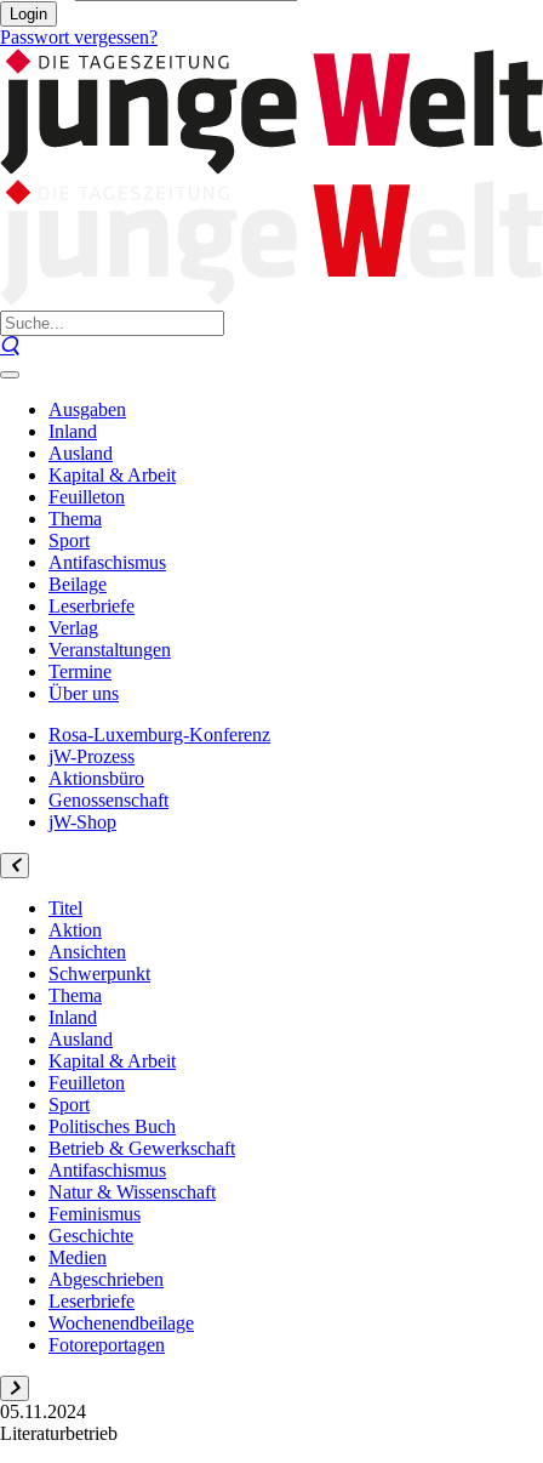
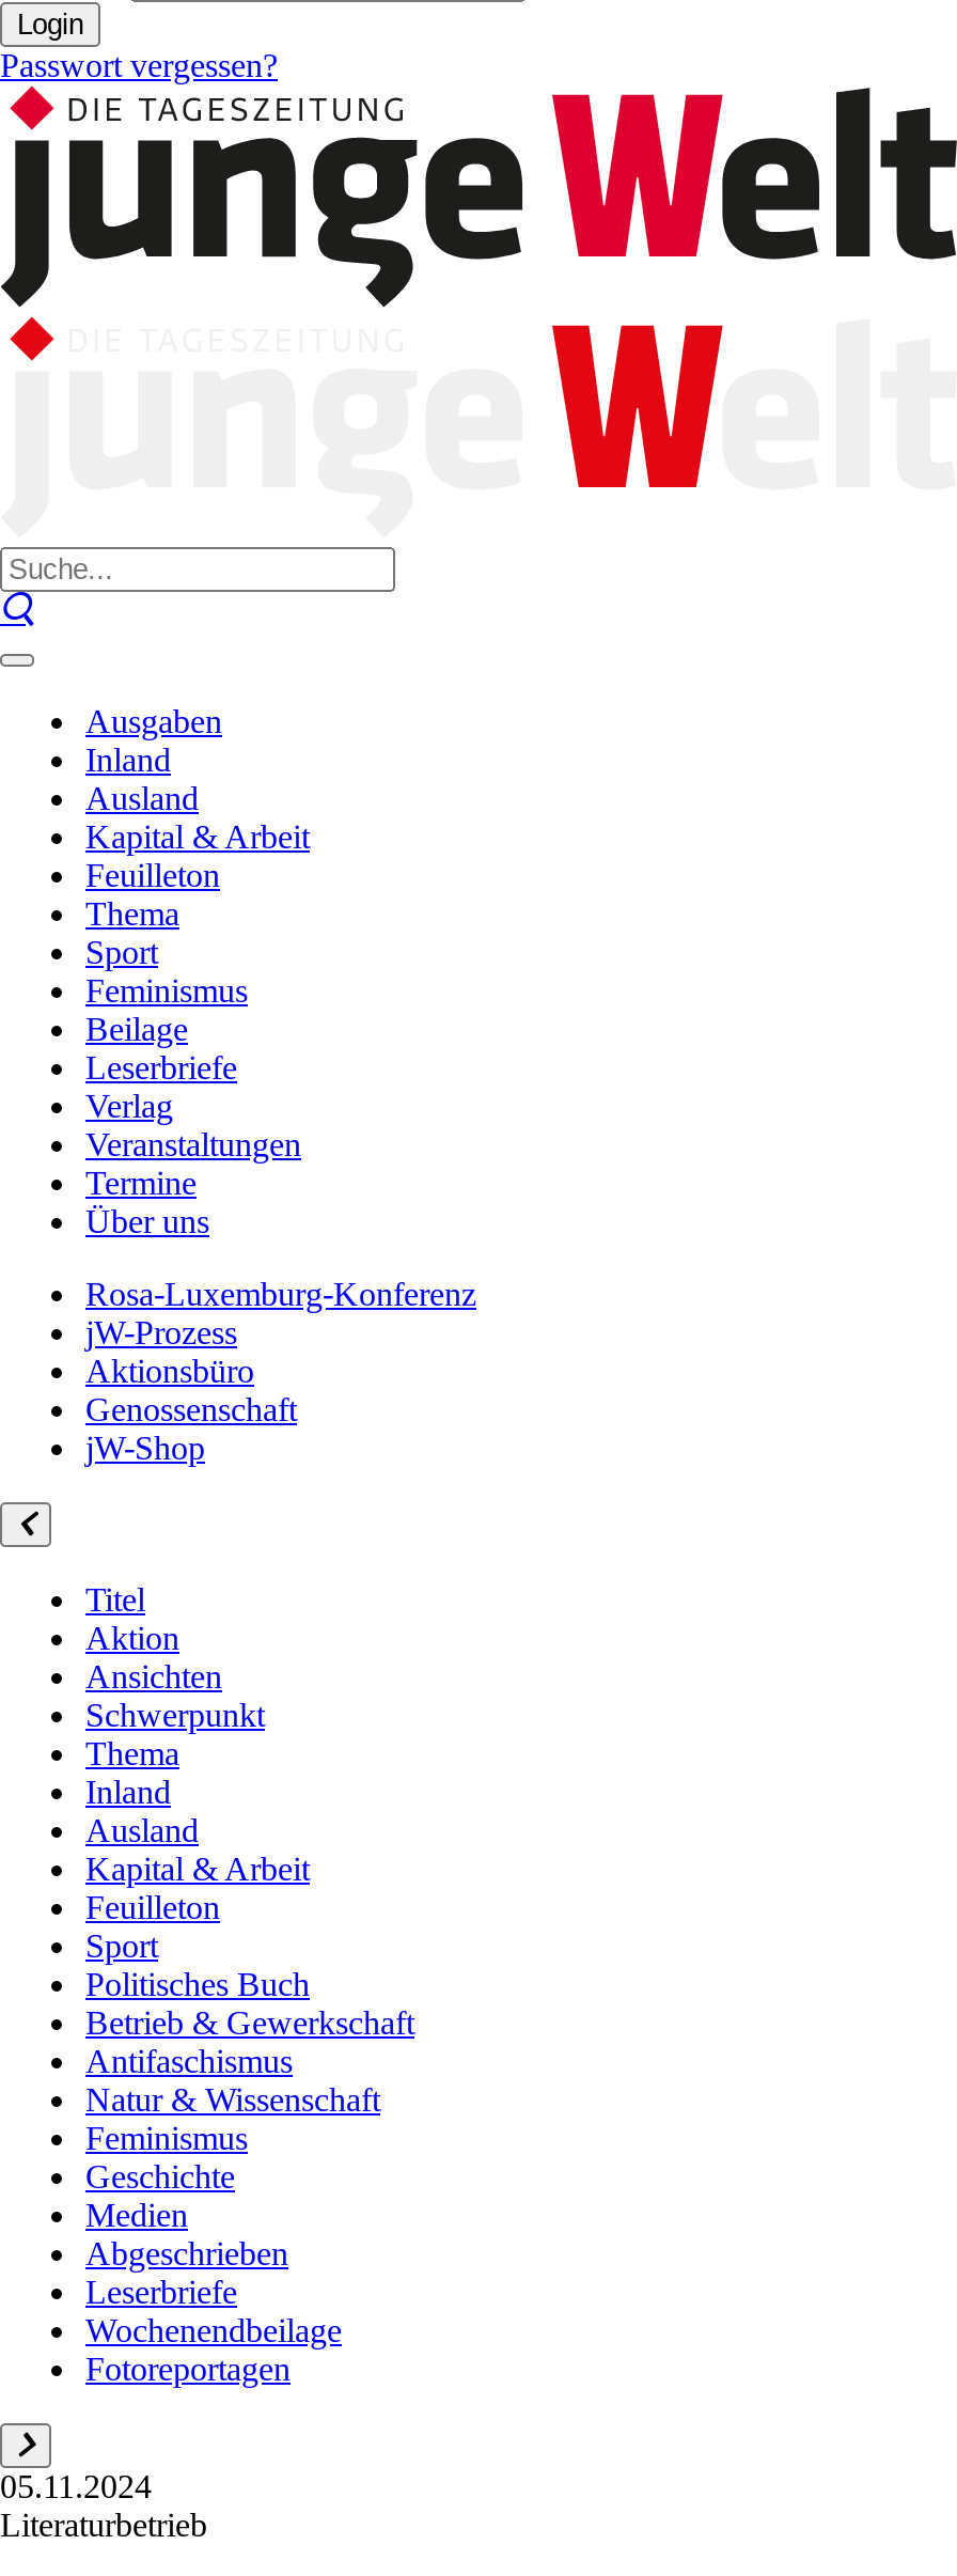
[48,552,166,573] Antifaschismus -> [85,972,248,1009] Feminismus

